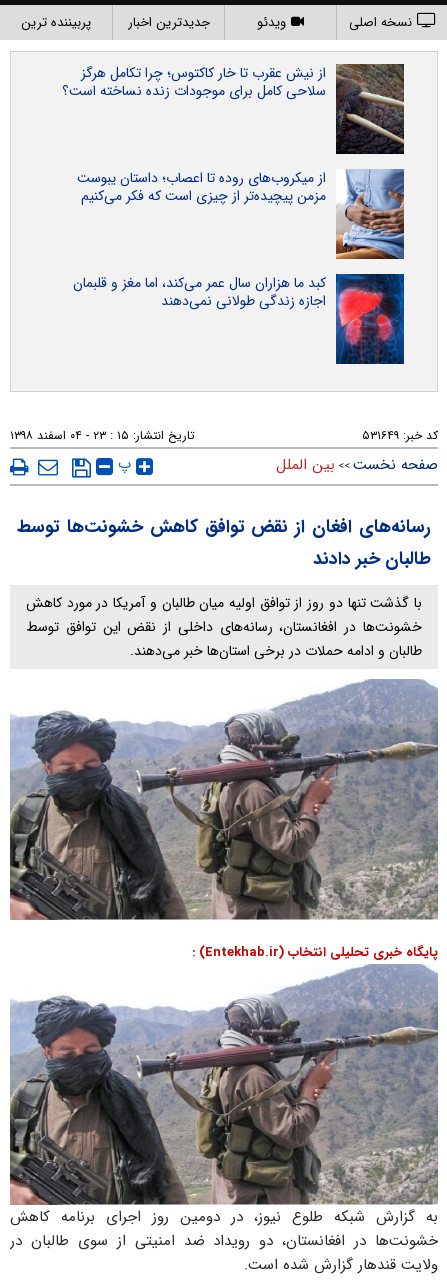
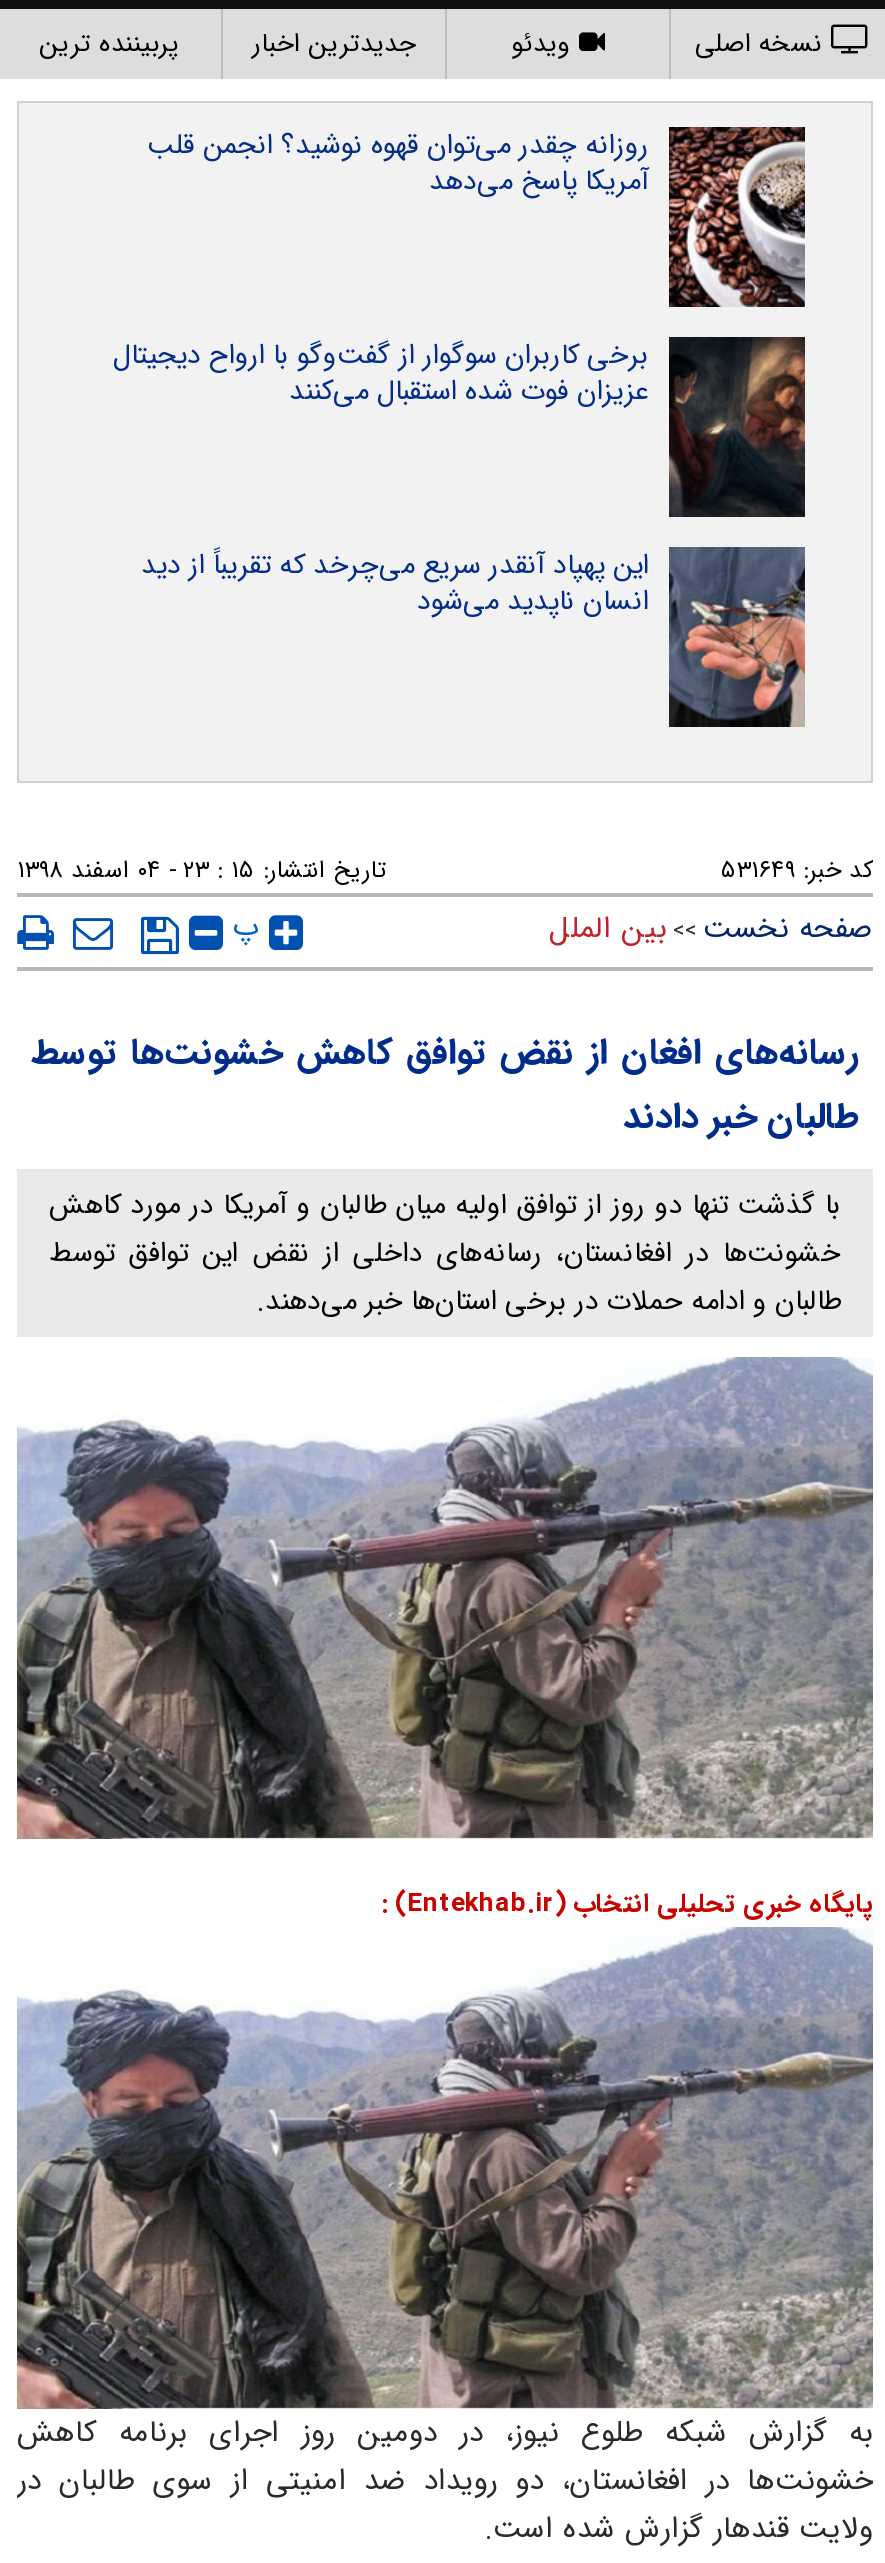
[62,62,404,155] [image] | از نیش عقرب تا خار کاکتوس؛ چرا تکامل هرگز | سلاحی کامل برای موجودات زنده نساخته است؟ -> [147,123,805,307] [image] | روزانه چقدر می‌توان قهوه نوشید؟ انجمن قلب | آمریکا پاسخ می‌دهد
[77,167,405,260] [image] | از میکروب‌های روده تا اعصاب؛ داستان یبوست | مزمن پیچیده‌تر از چیزی است که فکر می‌کنیم -> [113,333,807,519] [image] | برخی کاربران سوگوار از گفت‌وگو با ارواح دیجیتال | عزیزان فوت شده استقبال می‌کنند
[73,272,405,365] [image] | کبد ما هزاران سال عمر می‌کند، اما مغز و قلبمان | اجازه زندگی طولانی نمی‌دهند -> [141,543,807,727] [image] | این پهپاد آنقدر سریع می‌چرخد که تقریباً از دید | انسان ناپدید می‌شود

